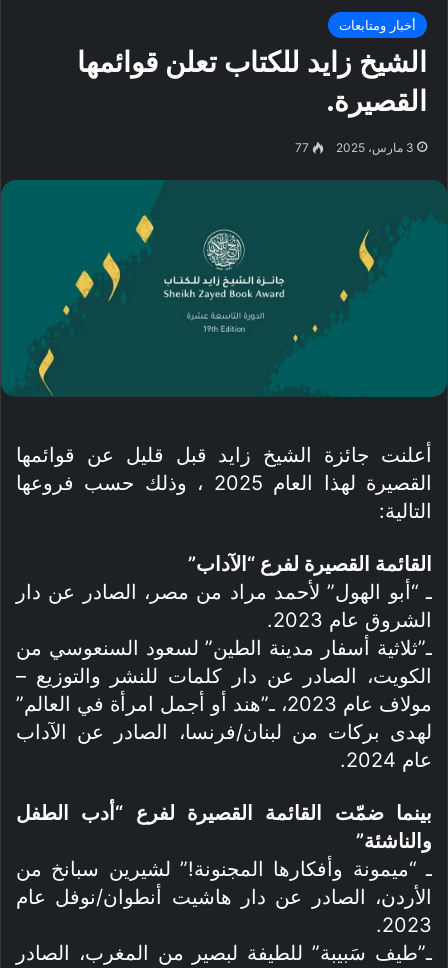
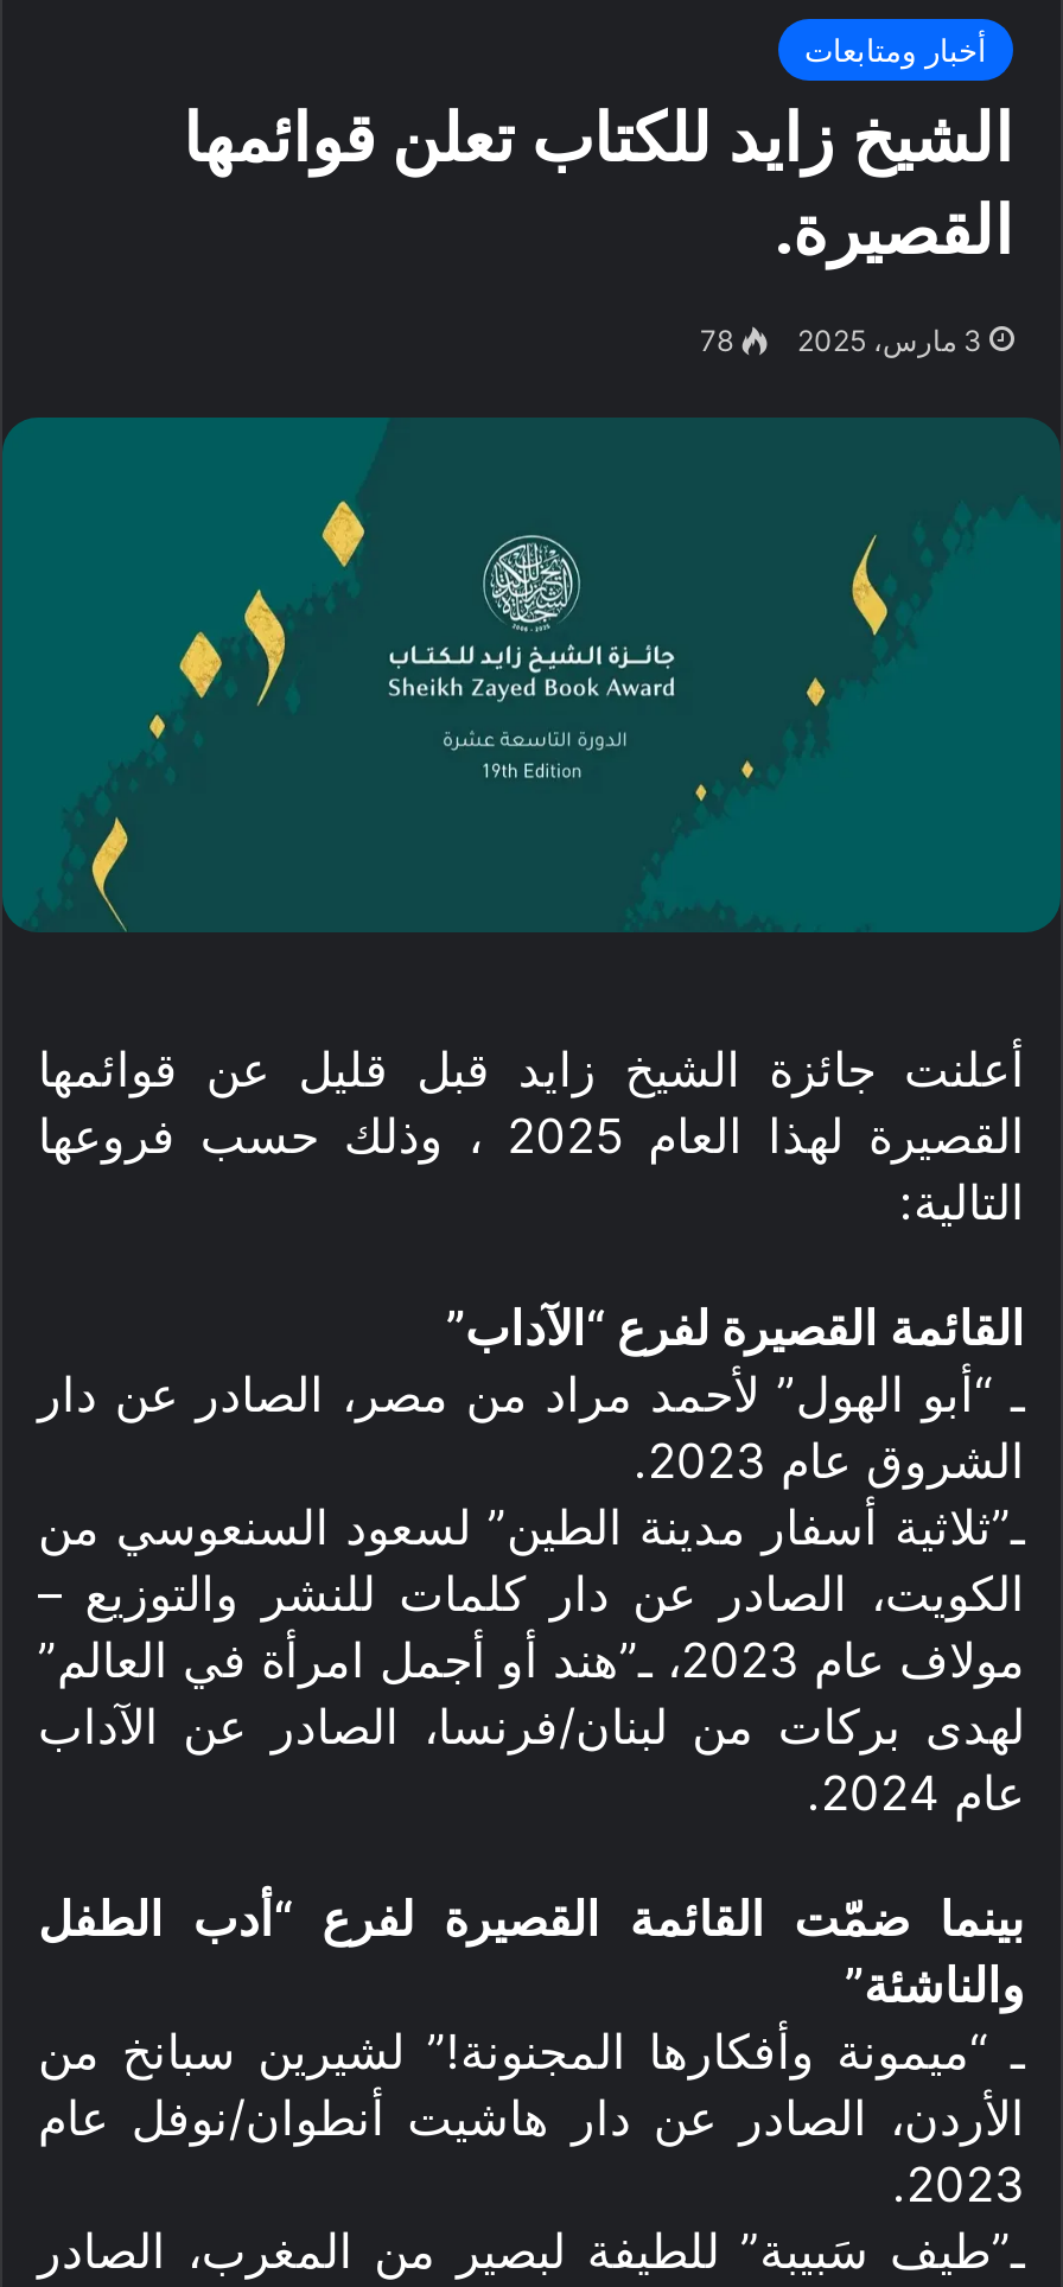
[295,139,309,154] 77 -> [700,321,733,357] 78

